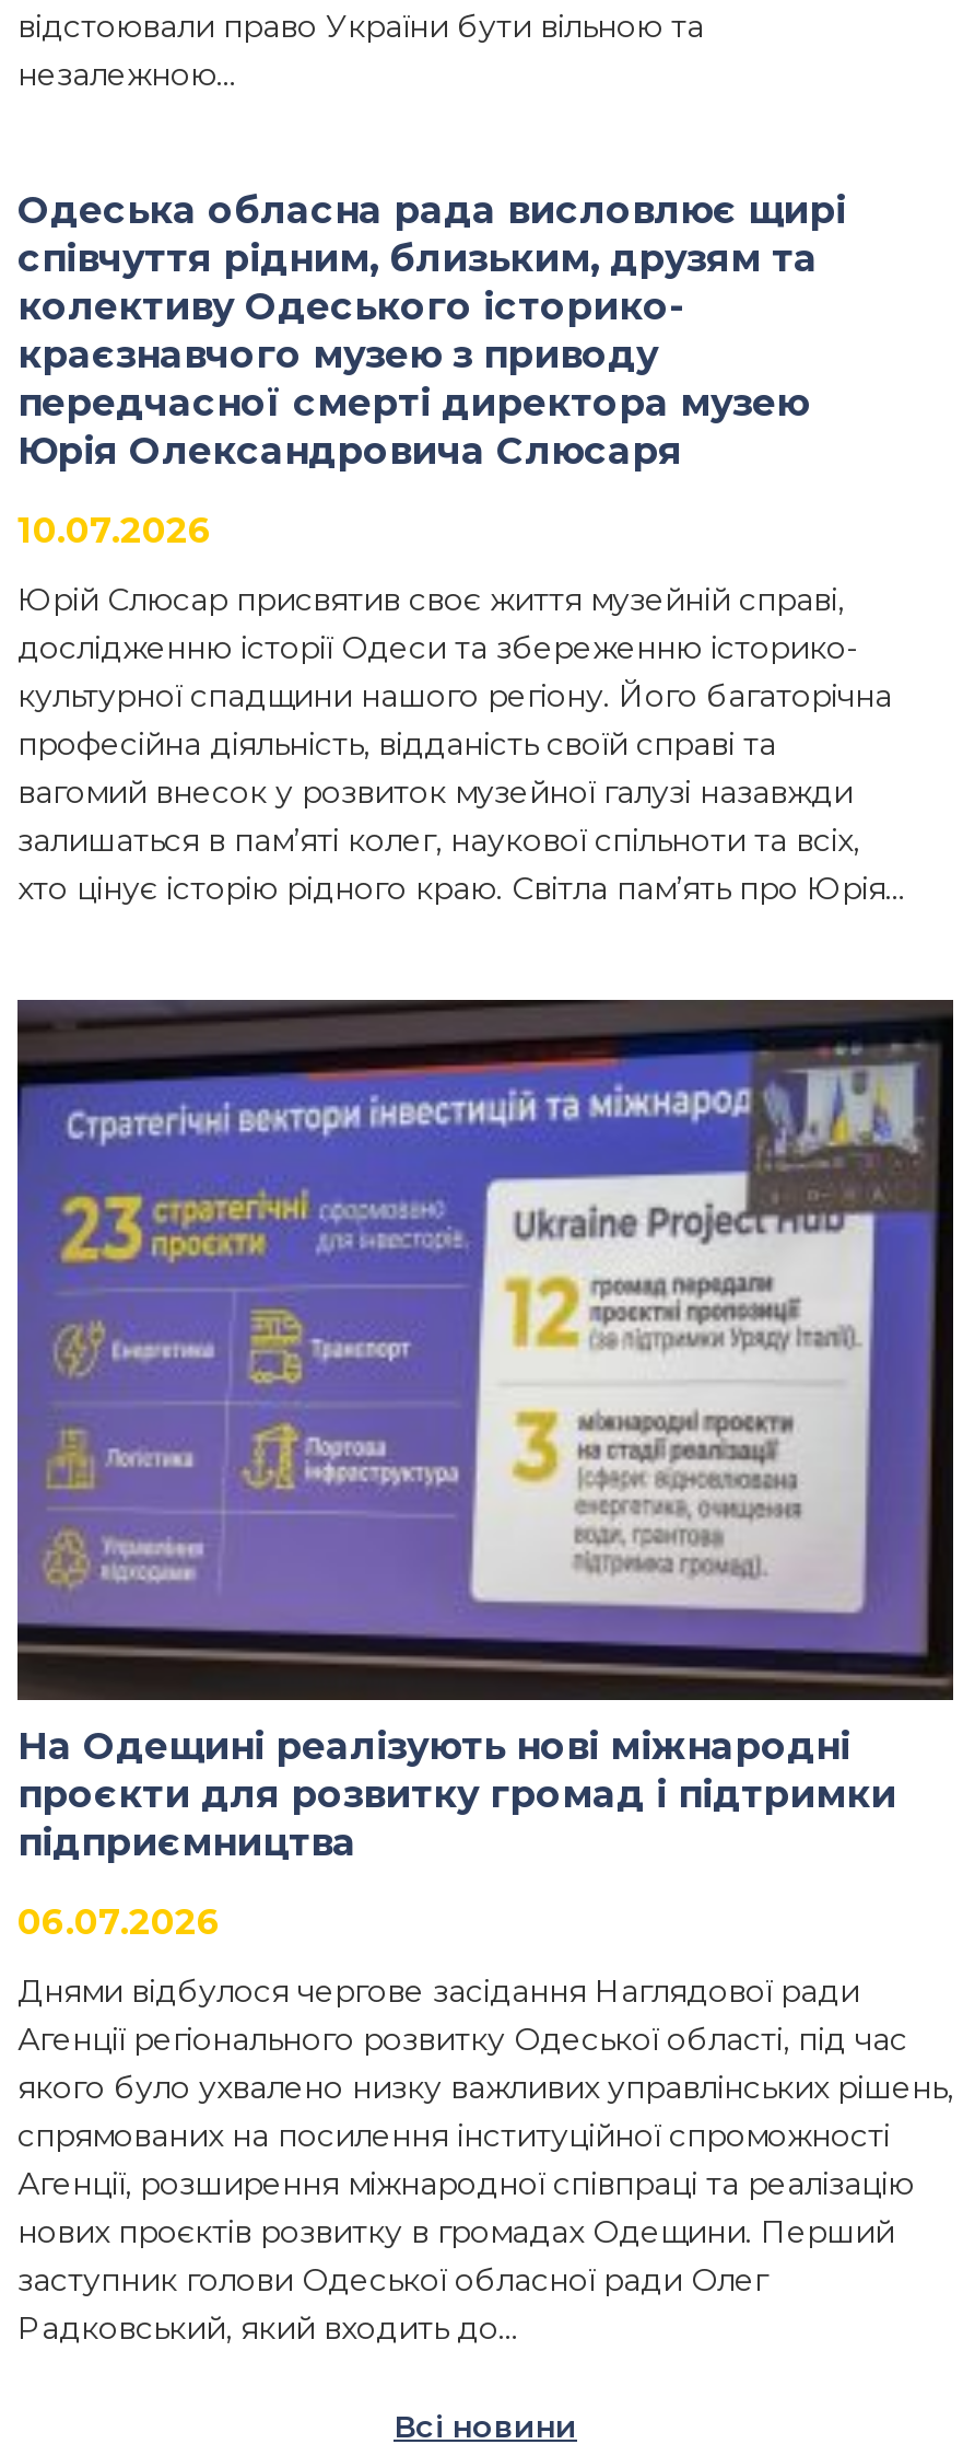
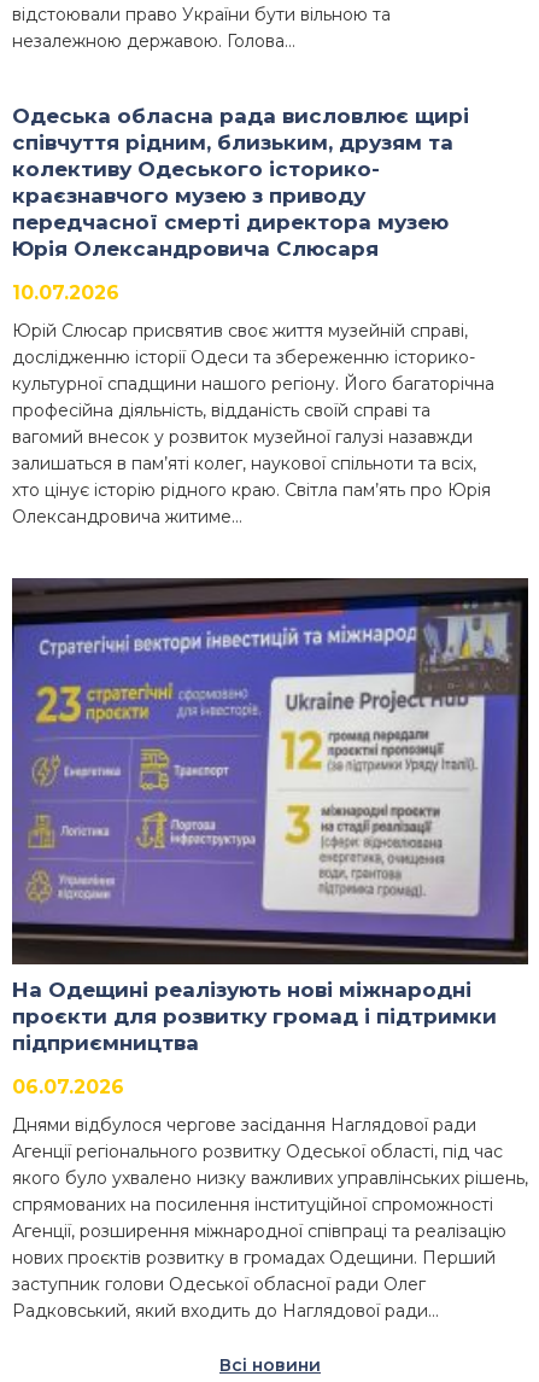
[17,55,236,95] незалежною… -> [12,30,295,52] незалежною державою. Голова…
[17,869,905,908] хто цінує історію рідного краю. Світла пам’ять про Юрія… -> [12,479,491,528] хто цінує історію рідного краю. Світла пам’ять про Юрія | Олександровича житиме…
[17,2308,518,2347] Радковський, який входить до… -> [12,1300,439,1322] Радковський, який входить до Наглядової ради…

